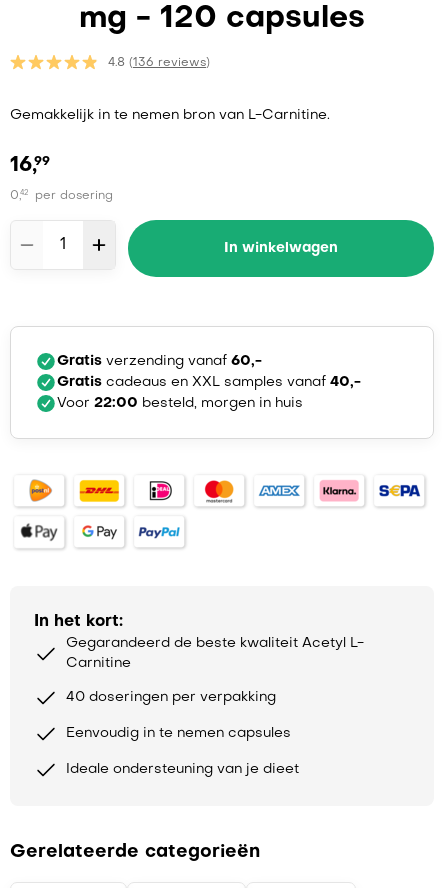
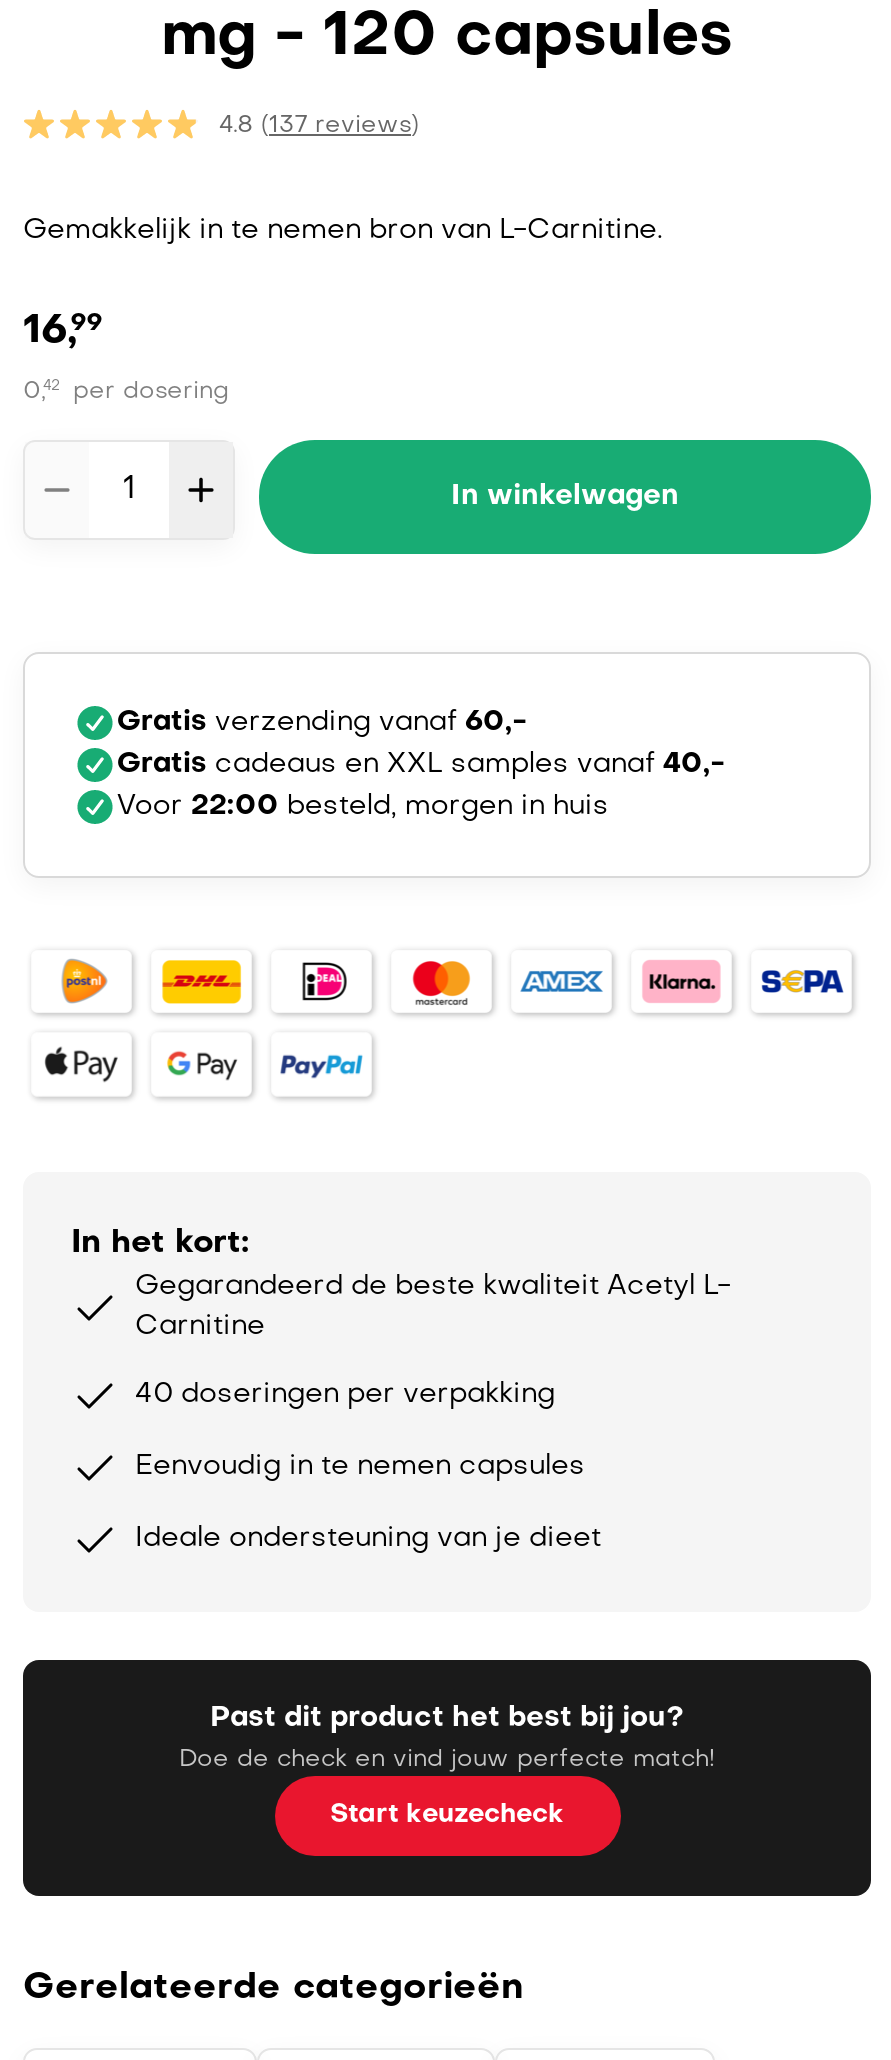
[108,57,210,69] 4.8 (136 reviews) -> [219,114,419,138] 4.8 (137 reviews)
none -> [21,1658,873,1898] [image] | Past dit product het best bij jou? | Doe de check en vind jouw perfecte match! | Start keuzecheck

